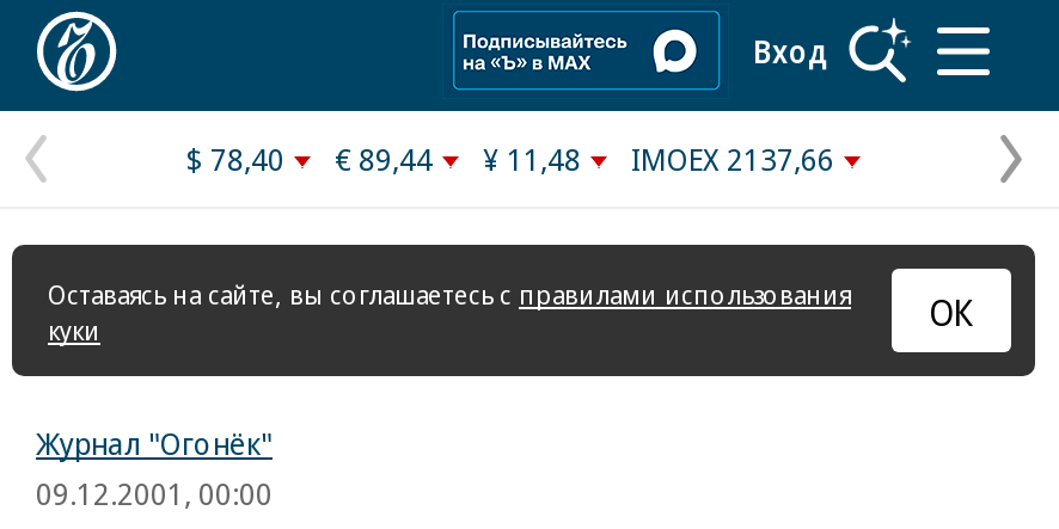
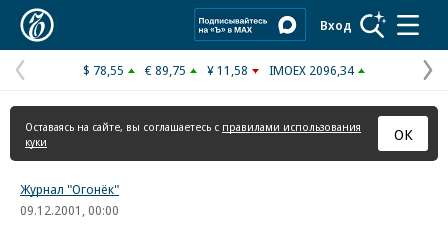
[186,137,284,180] $ 78,40 -> [83,61,124,79] $ 78,55
[335,137,433,180] € 89,44 -> [145,61,186,79] € 89,75
[483,137,581,180] ¥ 11,48 -> [207,61,248,79] ¥ 11,58
[631,137,834,180] IMOEX 2137,66 -> [269,61,354,79] IMOEX 2096,34

